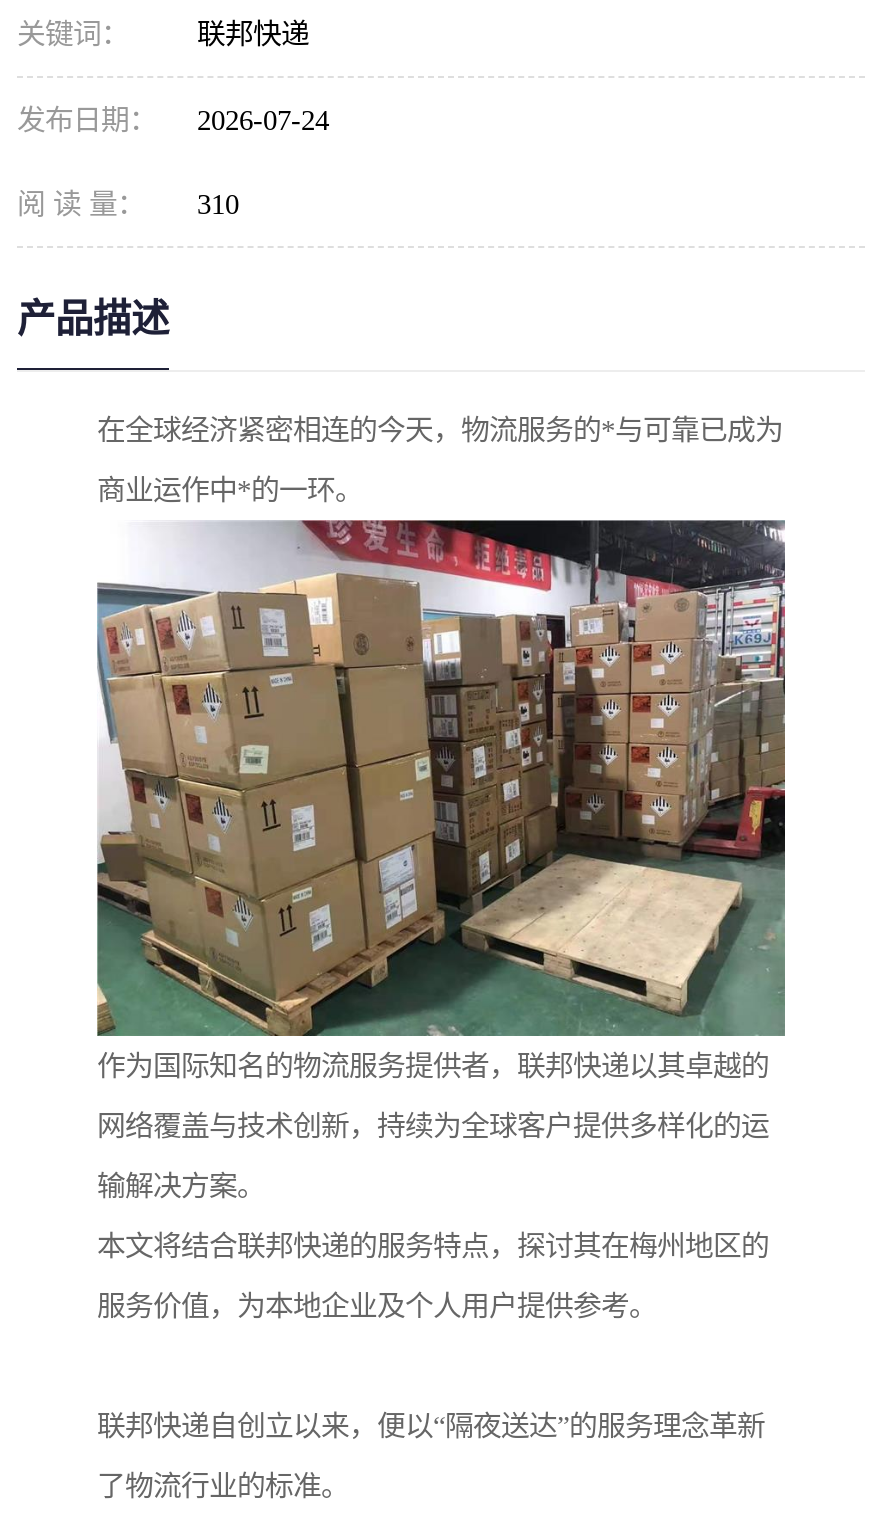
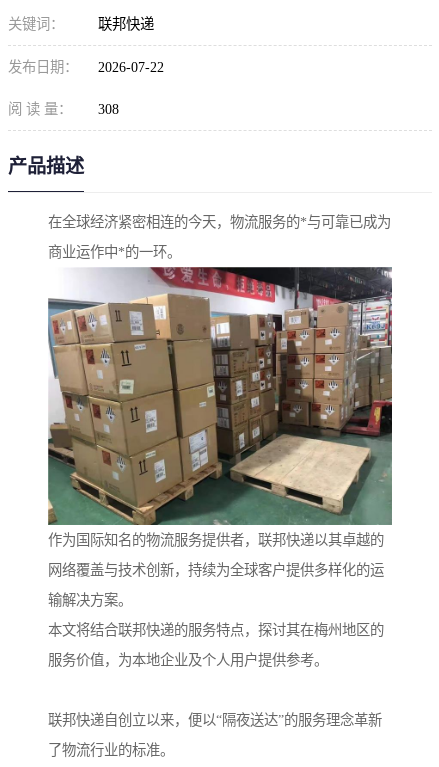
[17,104,329,136] 发布日期： 2026-07-24 -> [8,59,164,75] 发布日期： 2026-07-22
[17,188,239,220] 阅 读 量： 310 -> [8,101,119,117] 阅 读 量： 308

